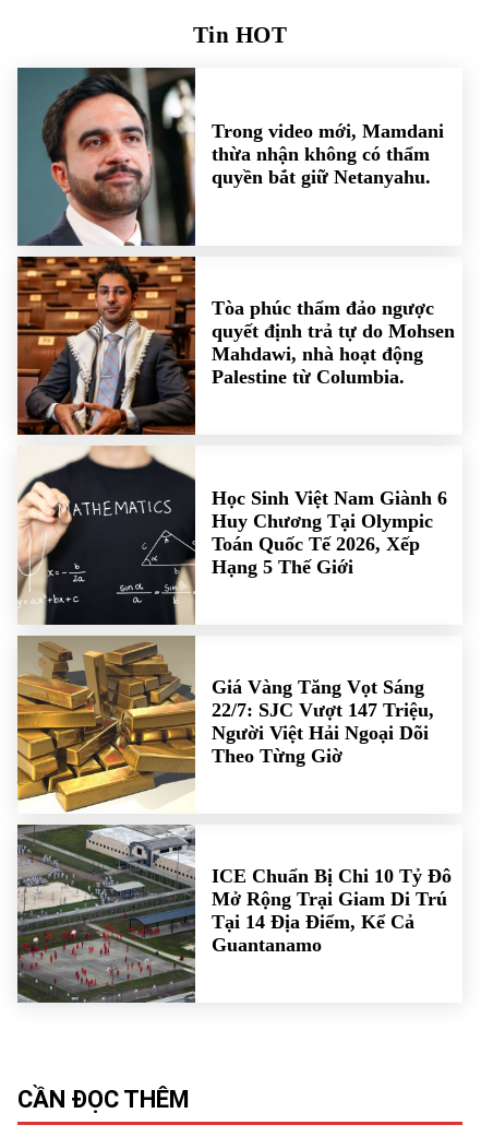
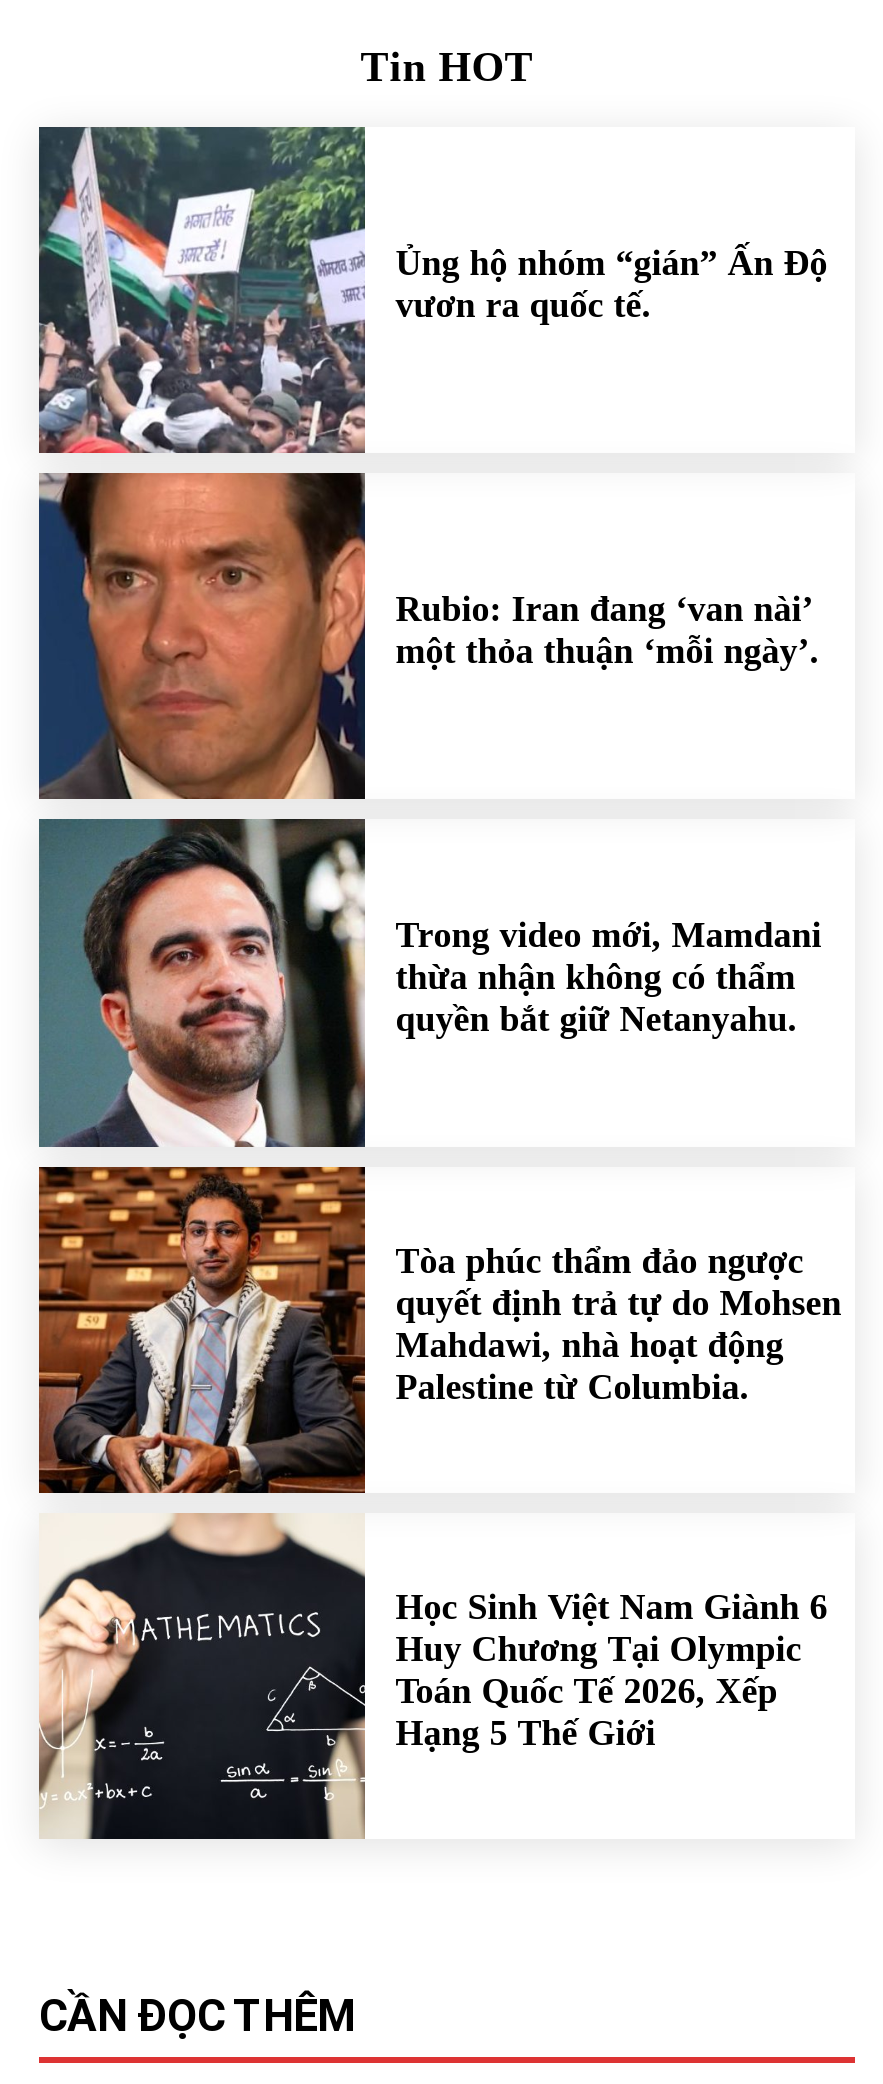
none -> [37,471,819,801] [image] | Rubio: Iran đang ‘van nài’ | một thỏa thuận ‘mỗi ngày’.
none -> [39,125,827,455] [image] | Ủng hộ nhóm “gián” Ấn Độ | vươn ra quốc tế.
moved [122,120,455,624] -> [231,915,841,1837]: [image] | Trong video mới, Mamdani | thừa nhận không có thẩm | ... | Toán Quốc Tế 2026, Xếp | Hạng 5 Thế Giới
[16,636,434,814] [image] | Giá Vàng Tăng Vọt Sáng | 22/7: SJC Vượt 147 Triệu, | Người Việt Hải Ngoại Dõi | Theo Từng Giờ -> none
[16,824,452,1004] [image] | ICE Chuẩn Bị Chi 10 Tỷ Đô | Mở Rộng Trại Giam Di Trú | Tại 14 Địa Điểm, Kể Cả | Guantanamo -> none

